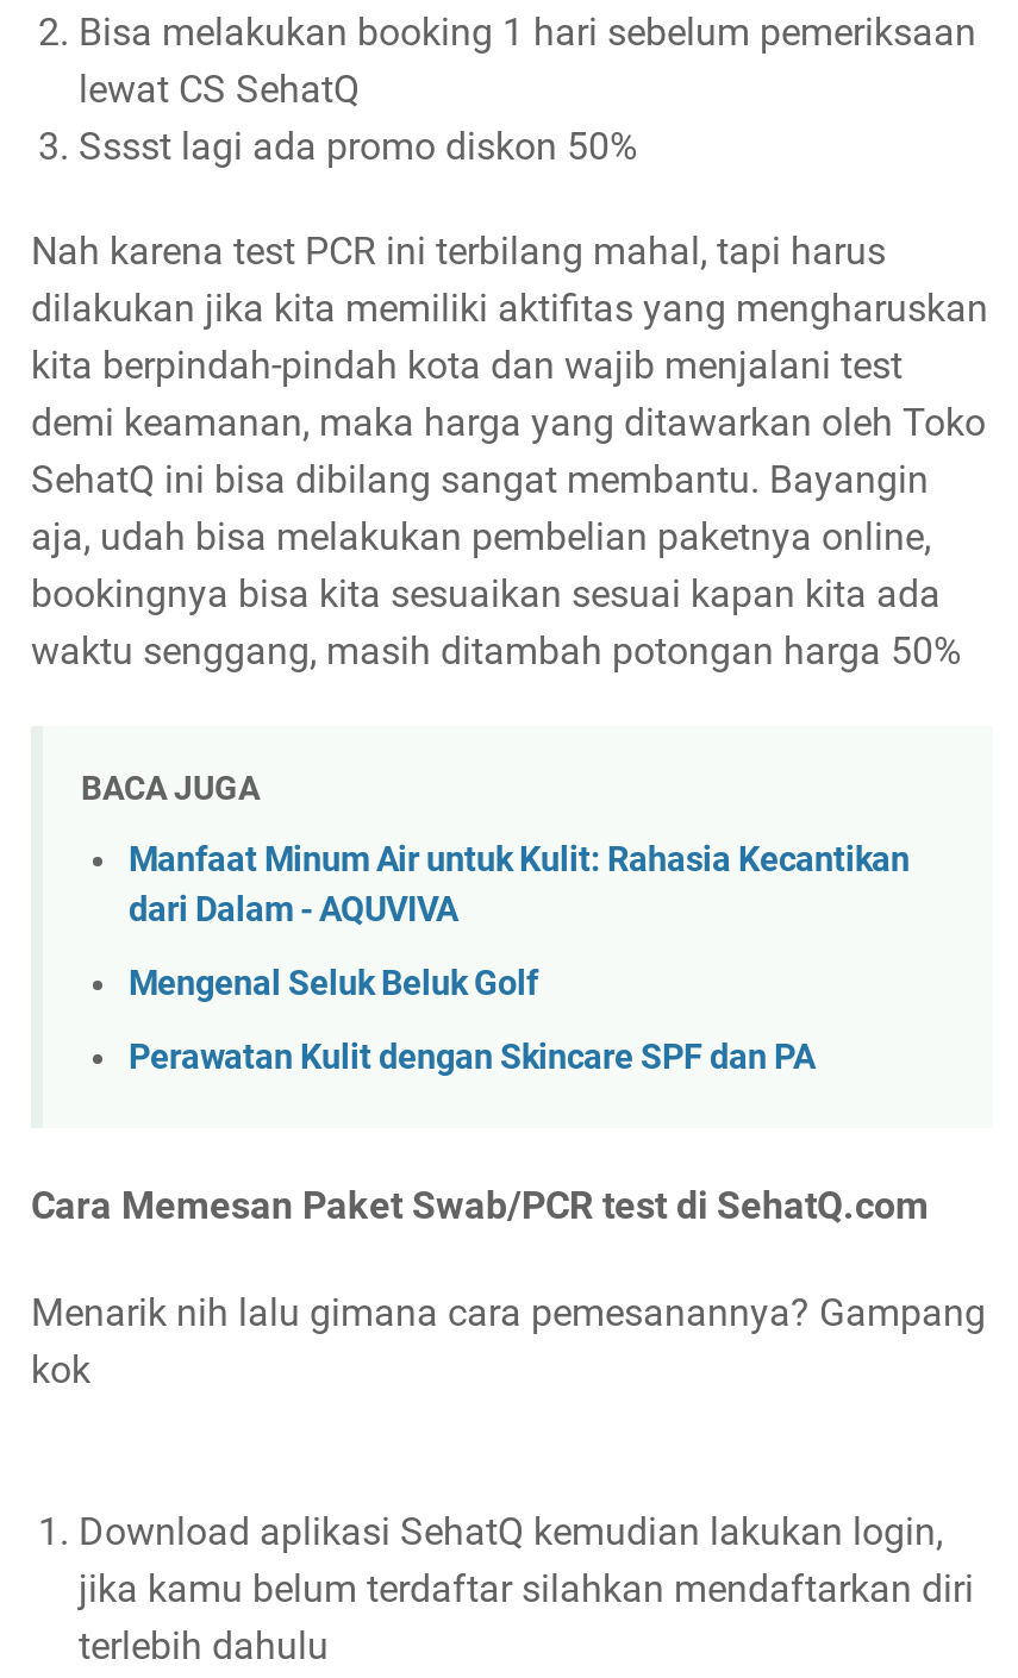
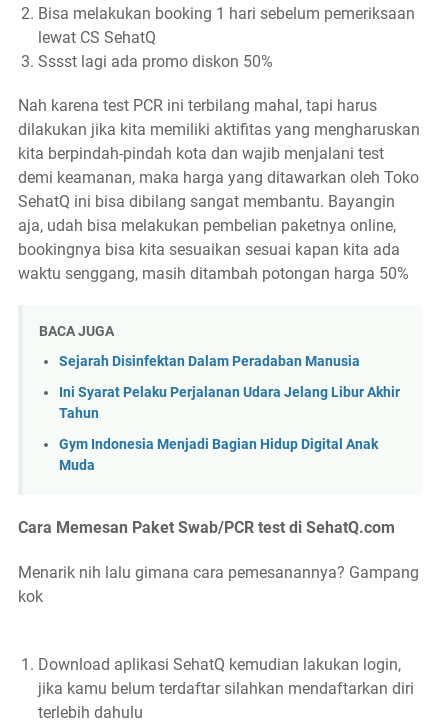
[129,841,910,932] Manfaat Minum Air untuk Kulit: Rahasia Kecantikan | dari Dalam - AQUVIVA -> [59,353,360,370] Sejarah Disinfektan Dalam Peradaban Manusia
[129,964,538,1004] Mengenal Seluk Beluk Golf -> [59,384,400,422] Ini Syarat Pelaku Perjalanan Udara Jelang Libur Akhir | Tahun
[129,1037,814,1077] Perawatan Kulit dengan Skincare SPF dan PA -> [59,436,378,474] Gym Indonesia Menjadi Bagian Hidup Digital Anak | Muda

